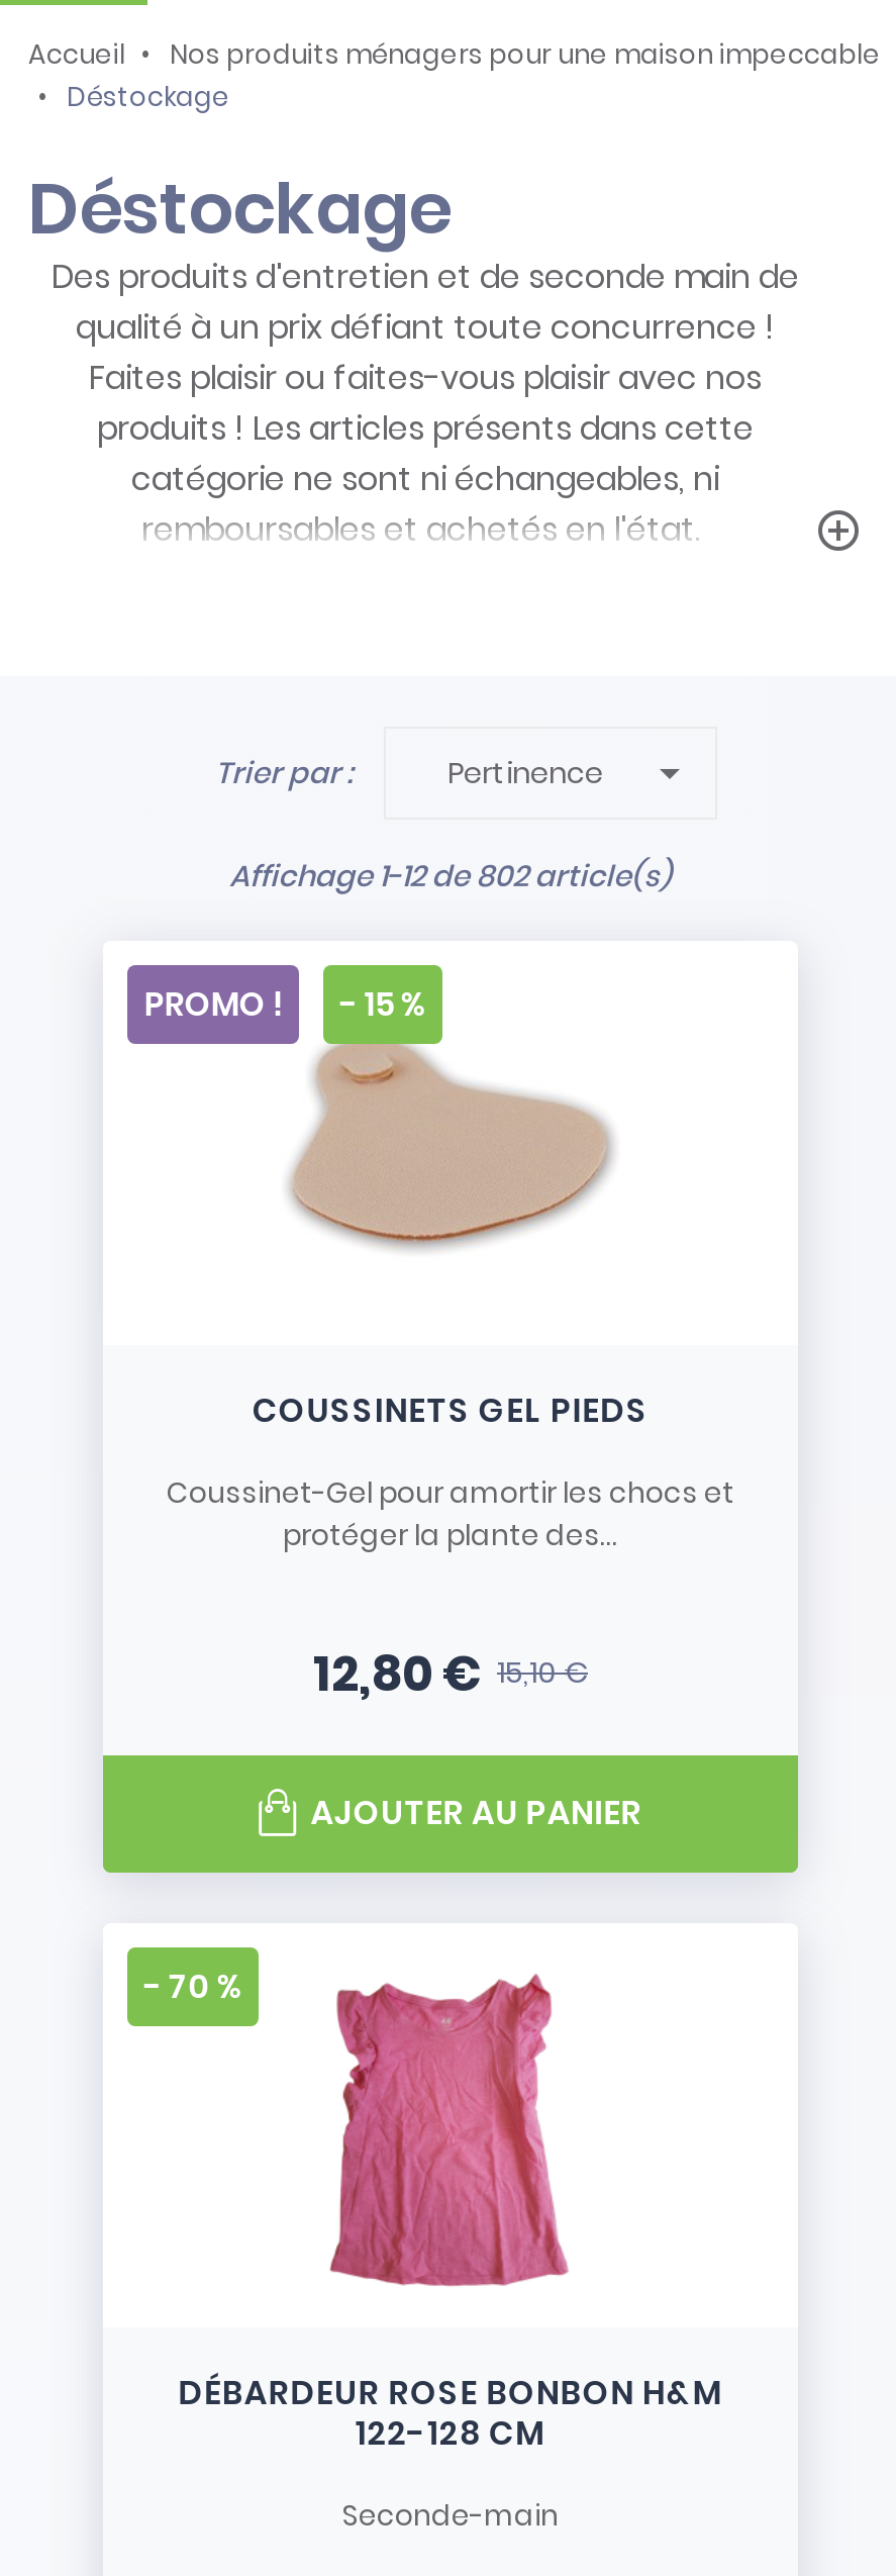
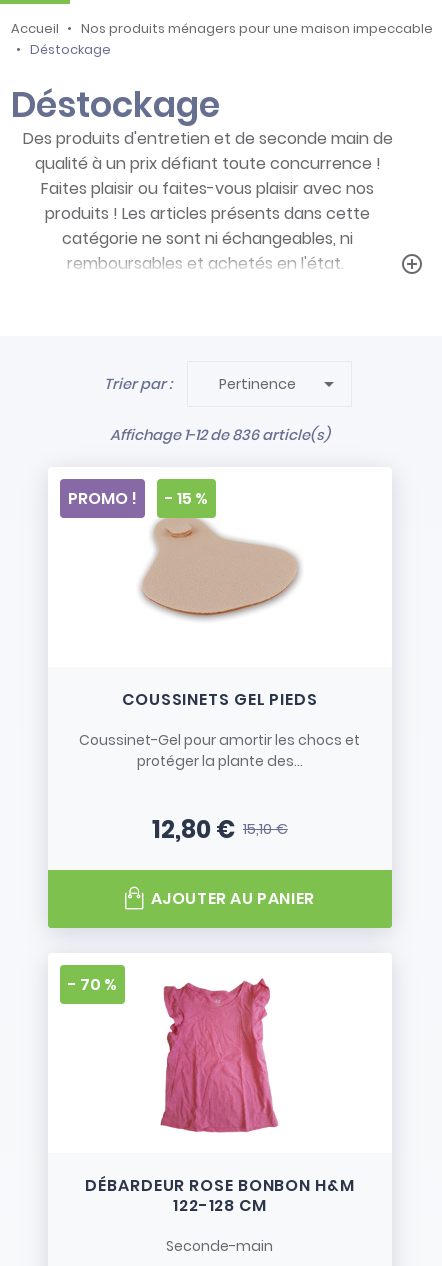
[229,856,672,896] Affichage 1-12 de 802 article(s) -> [110,425,330,445] Affichage 1-12 de 836 article(s)

